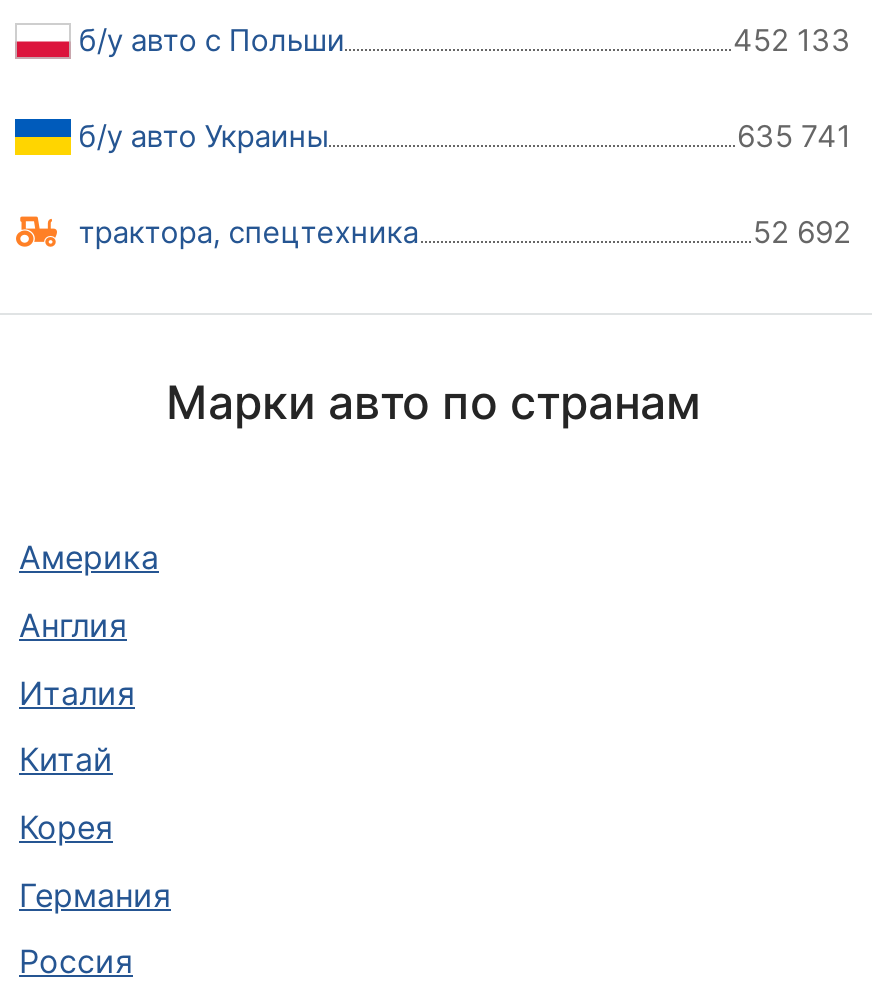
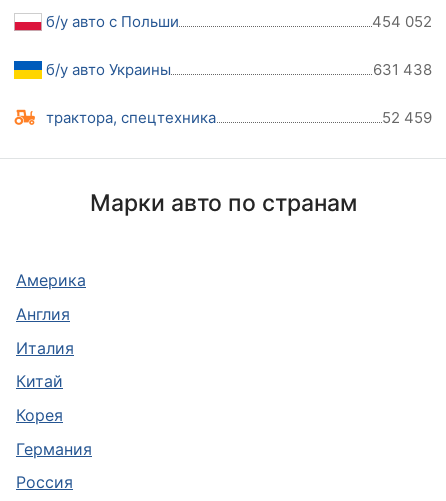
[733,20,851,58] 452 133 -> [372,12,432,31] 454 052
[737,116,851,154] 635 741 -> [373,60,432,79] 631 438
[753,212,851,250] 52 692 -> [382,108,432,127] 52 459

